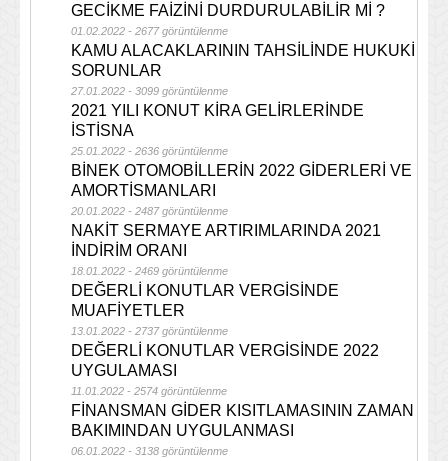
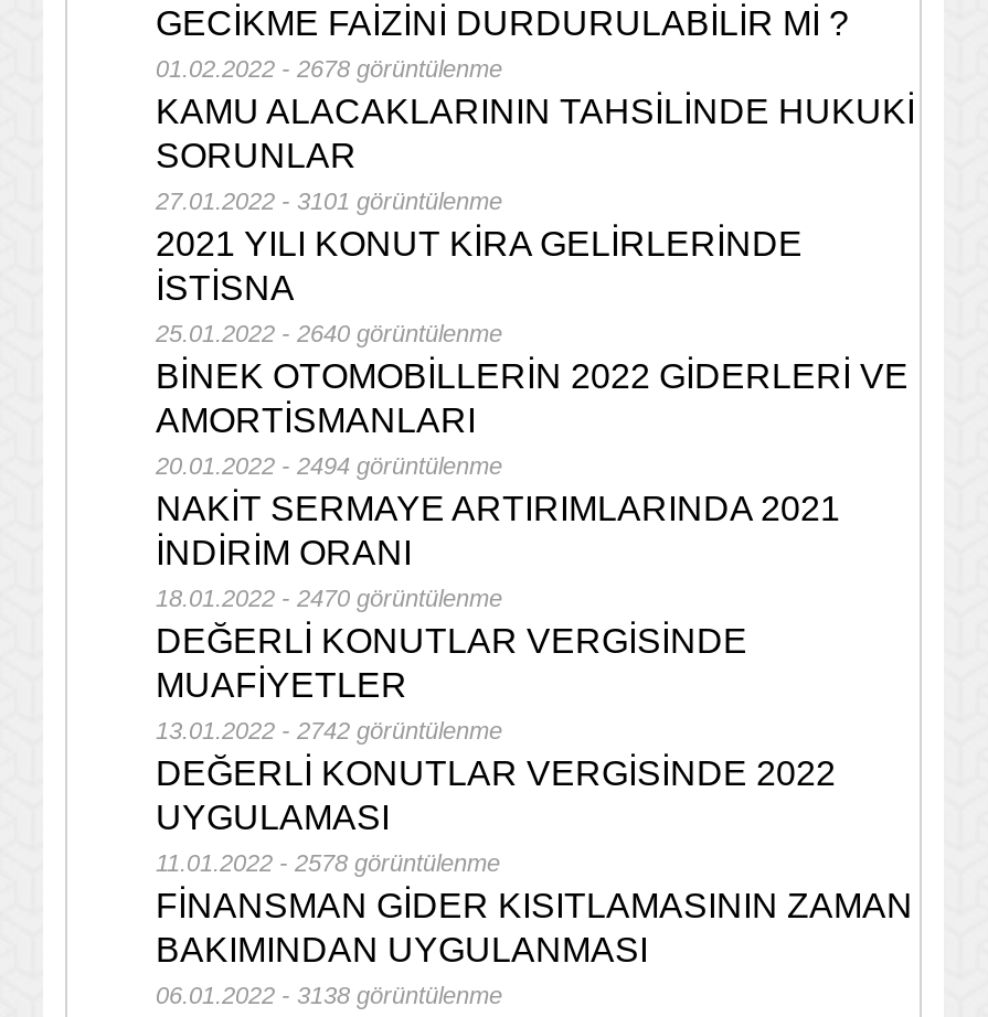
[71,25,228,37] 01.02.2022 - 2677 görüntülenme -> [156,56,502,82] 01.02.2022 - 2678 görüntülenme
[71,85,228,97] 27.01.2022 - 3099 görüntülenme -> [156,188,502,215] 27.01.2022 - 3101 görüntülenme
[71,145,228,157] 25.01.2022 - 2636 görüntülenme -> [156,321,502,347] 25.01.2022 - 2640 görüntülenme
[71,205,228,217] 20.01.2022 - 2487 görüntülenme -> [156,453,502,479] 20.01.2022 - 2494 görüntülenme
[71,265,228,277] 18.01.2022 - 2469 görüntülenme -> [156,585,502,612] 18.01.2022 - 2470 görüntülenme
[71,325,228,337] 13.01.2022 - 2737 görüntülenme -> [156,718,502,744] 13.01.2022 - 2742 görüntülenme
[71,385,227,397] 11.01.2022 - 2574 görüntülenme -> [156,850,500,876] 11.01.2022 - 2578 görüntülenme

